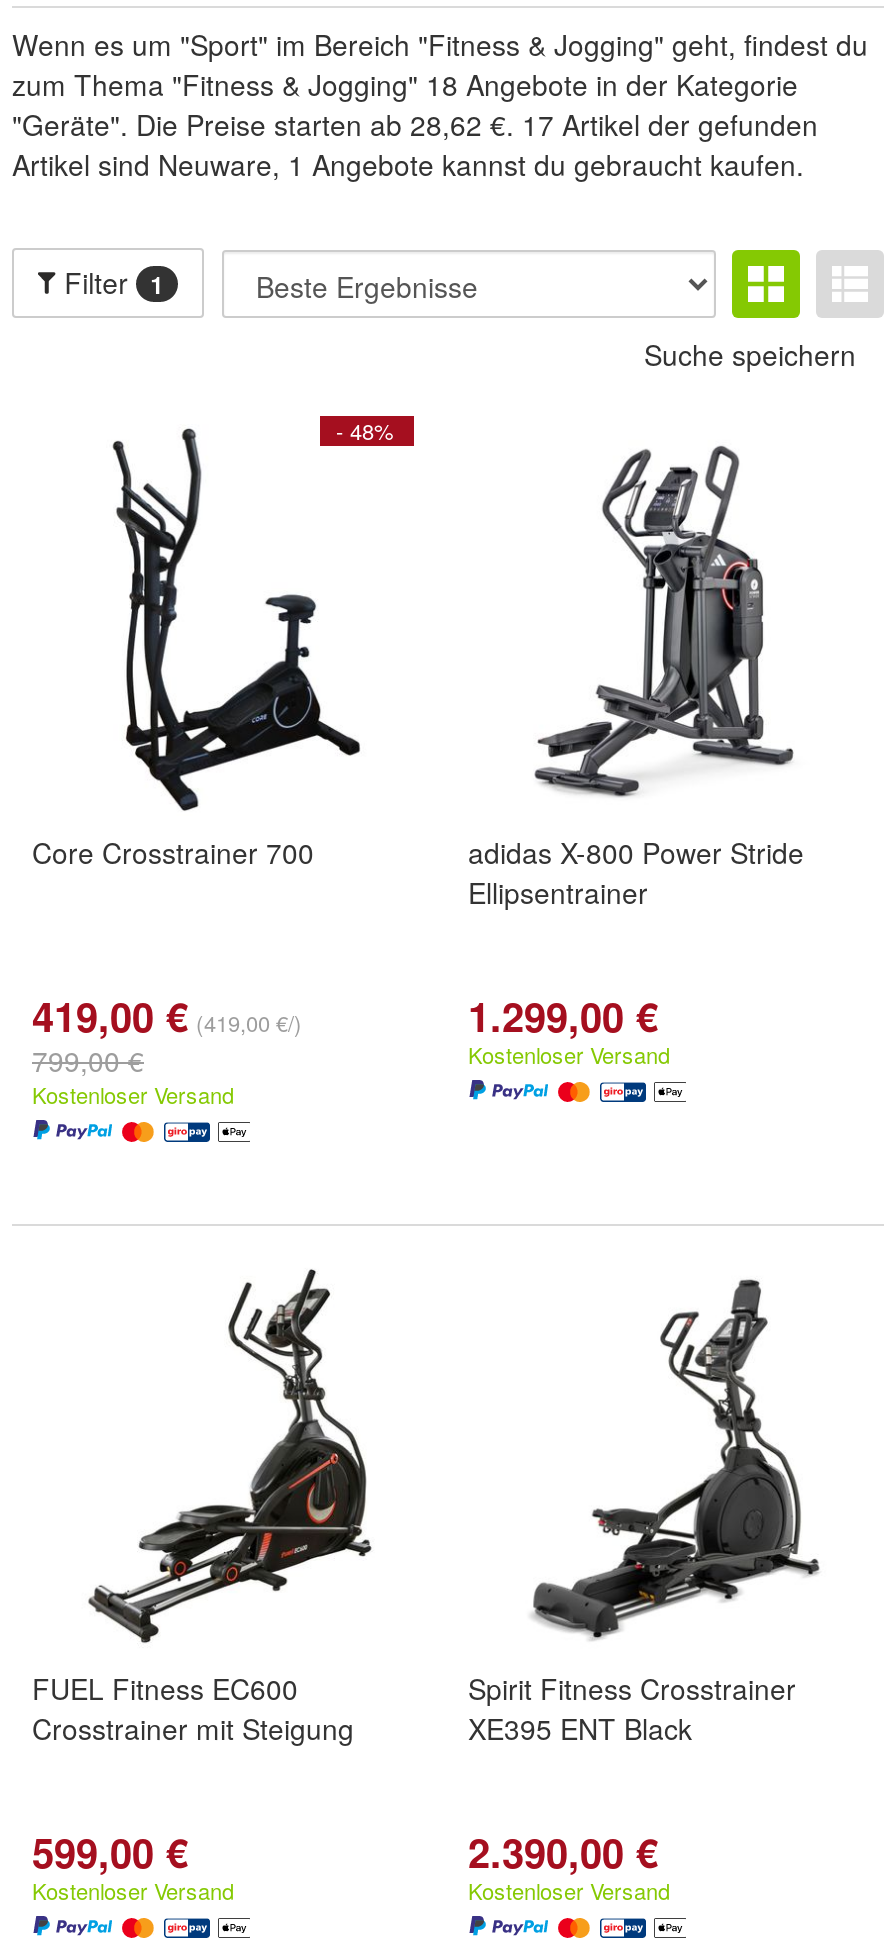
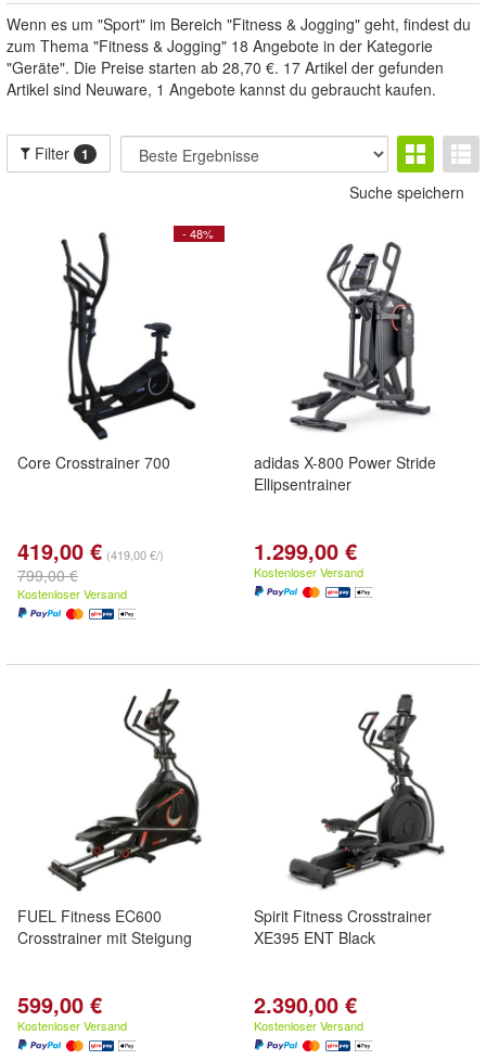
[12,104,818,144] "Geräte". Die Preise starten ab 28,62 €. 17 Artikel der gefunden -> [7,56,444,78] "Geräte". Die Preise starten ab 28,70 €. 17 Artikel der gefunden

